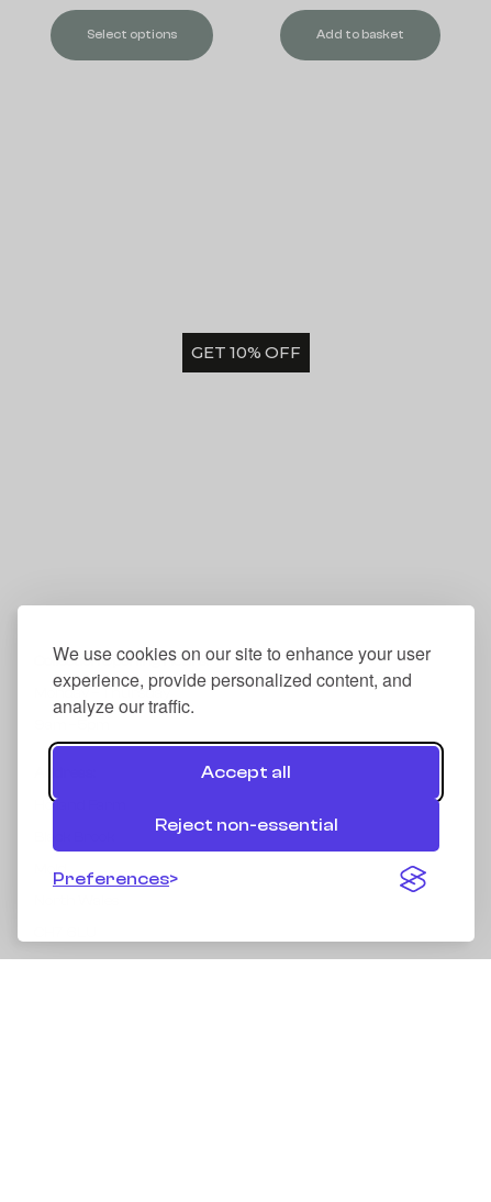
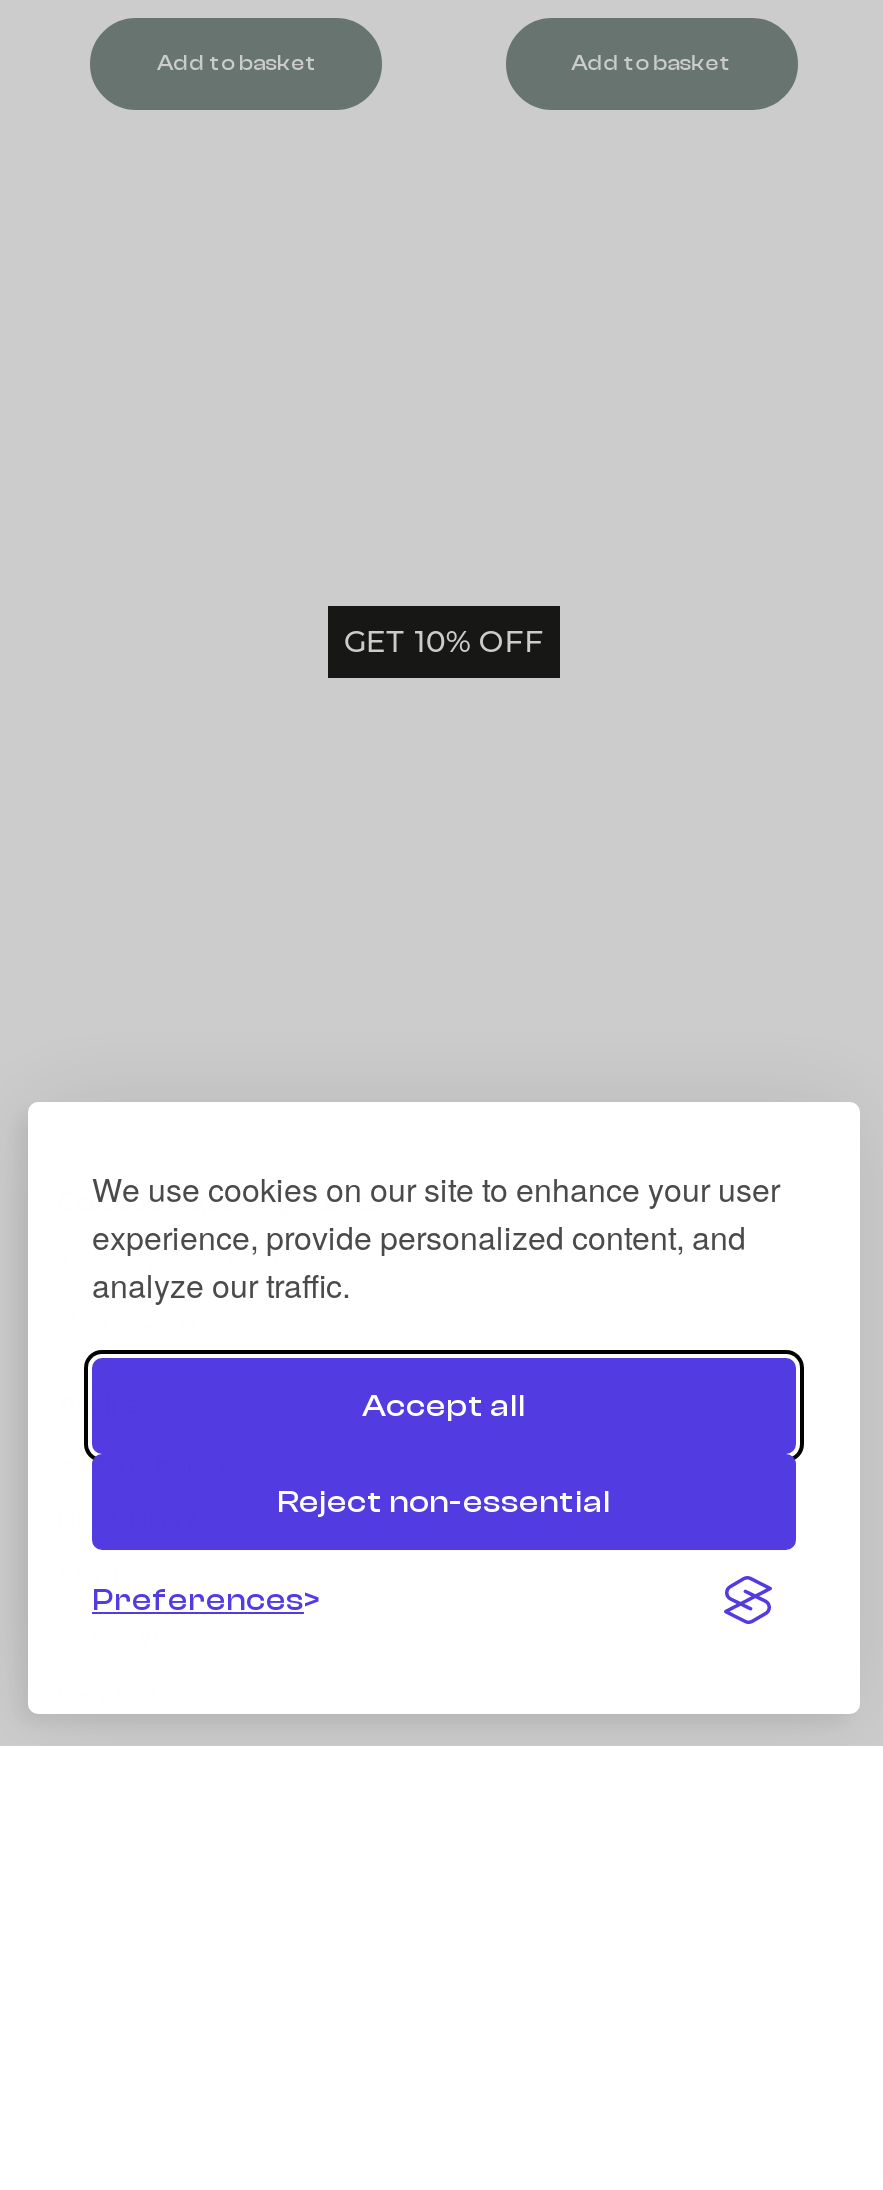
[87,27,177,41] Select options -> [157,49,317,75] Add to basket

